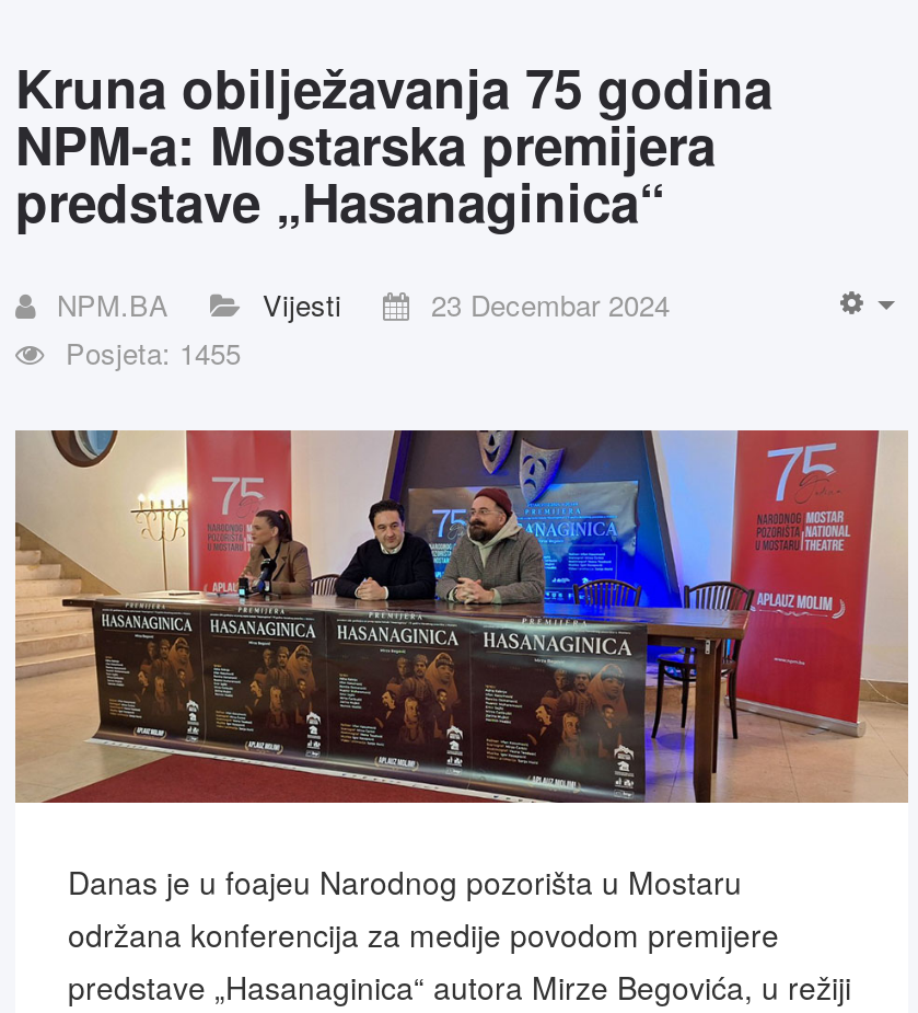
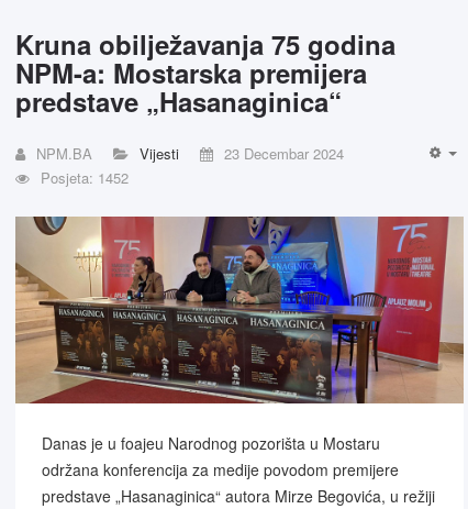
[66,332,241,373] Posjeta: 1455 -> [41,167,129,188] Posjeta: 1452

